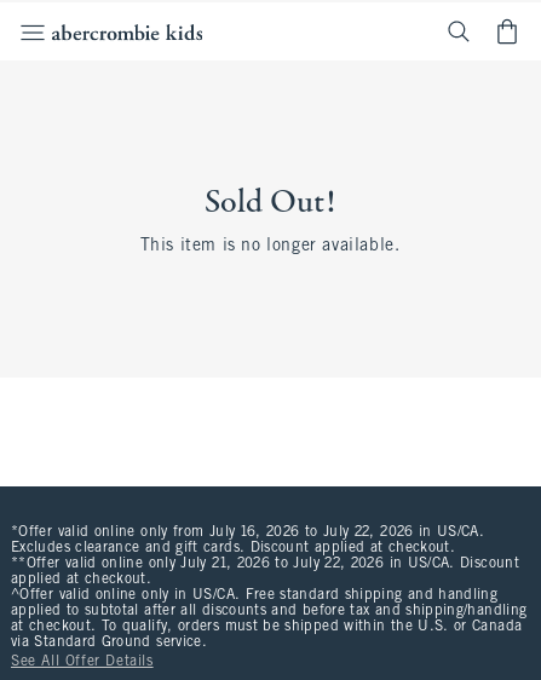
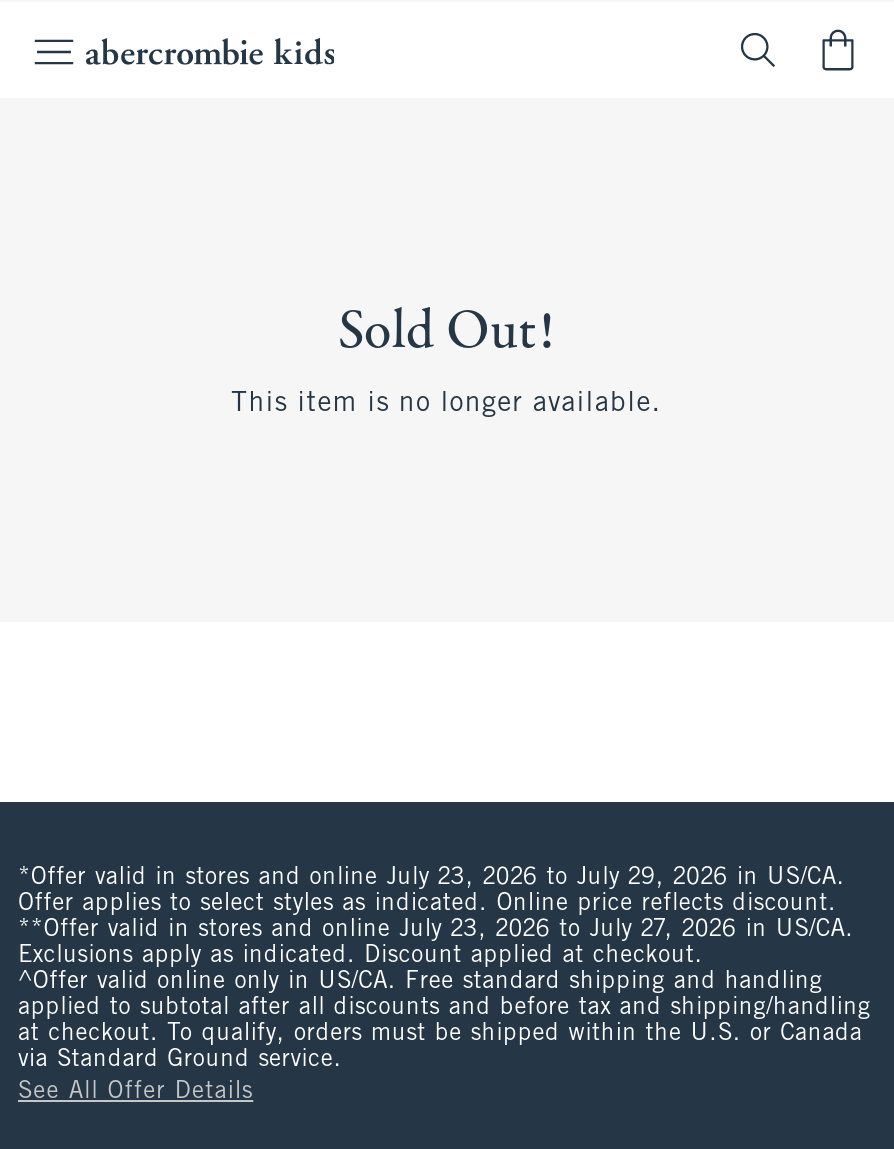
[11,525,519,587] *Offer valid online only from July 16, 2026 to July 22, 2026 in US/CA. | Excludes clearance and gift cards. Discount applied at checkout. | **Offer valid online only July 21, 2026 to July 22, 2026 in US/CA. Discount | applied at checkout. -> [18,866,854,968] *Offer valid in stores and online July 23, 2026 to July 29, 2026 in US/CA. | Offer applies to select styles as indicated. Online price reflects discount. | **Offer valid in stores and online July 23, 2026 to July 27, 2026 in US/CA. | Exclusions apply as indicated. Discount applied at checkout.

